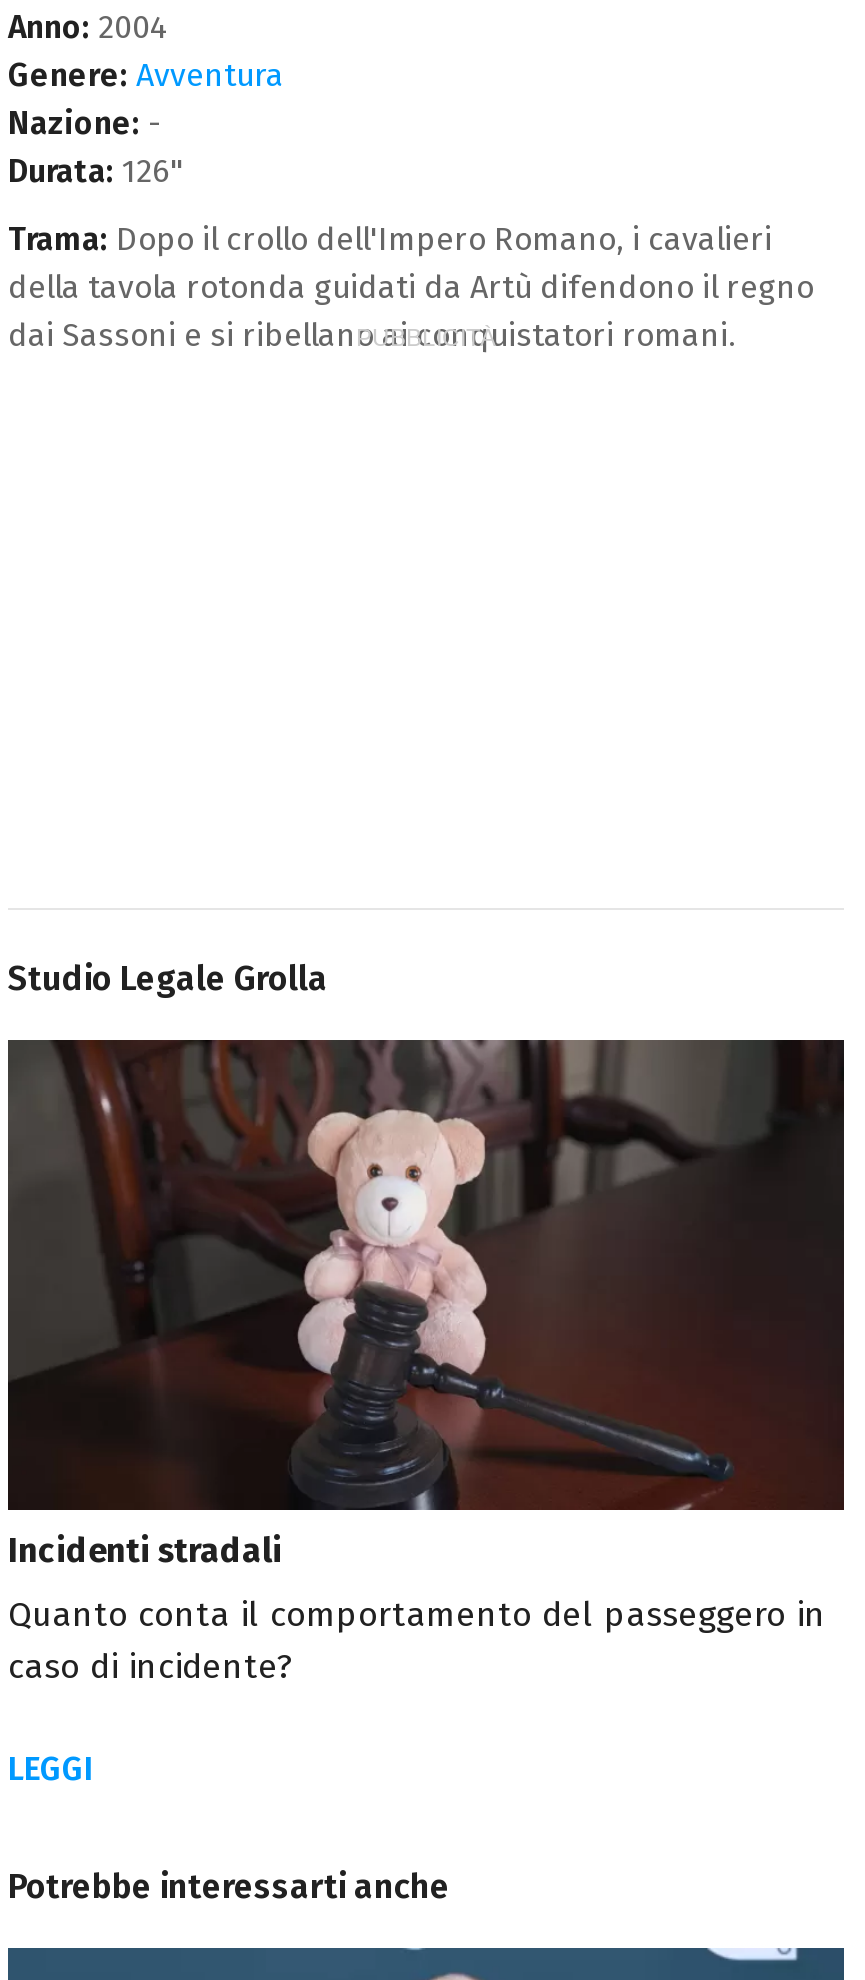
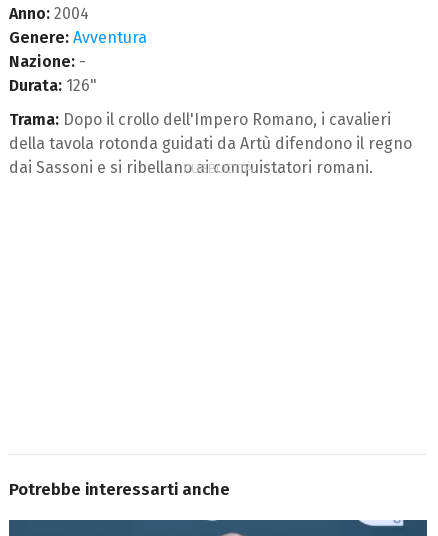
[8,958,328,1000] Studio Legale Grolla -> none
[8,1038,844,1788] [image] | Incidenti stradali | Quanto conta il comportamento del passeggero in | caso di incidente? | LEGGI -> none

